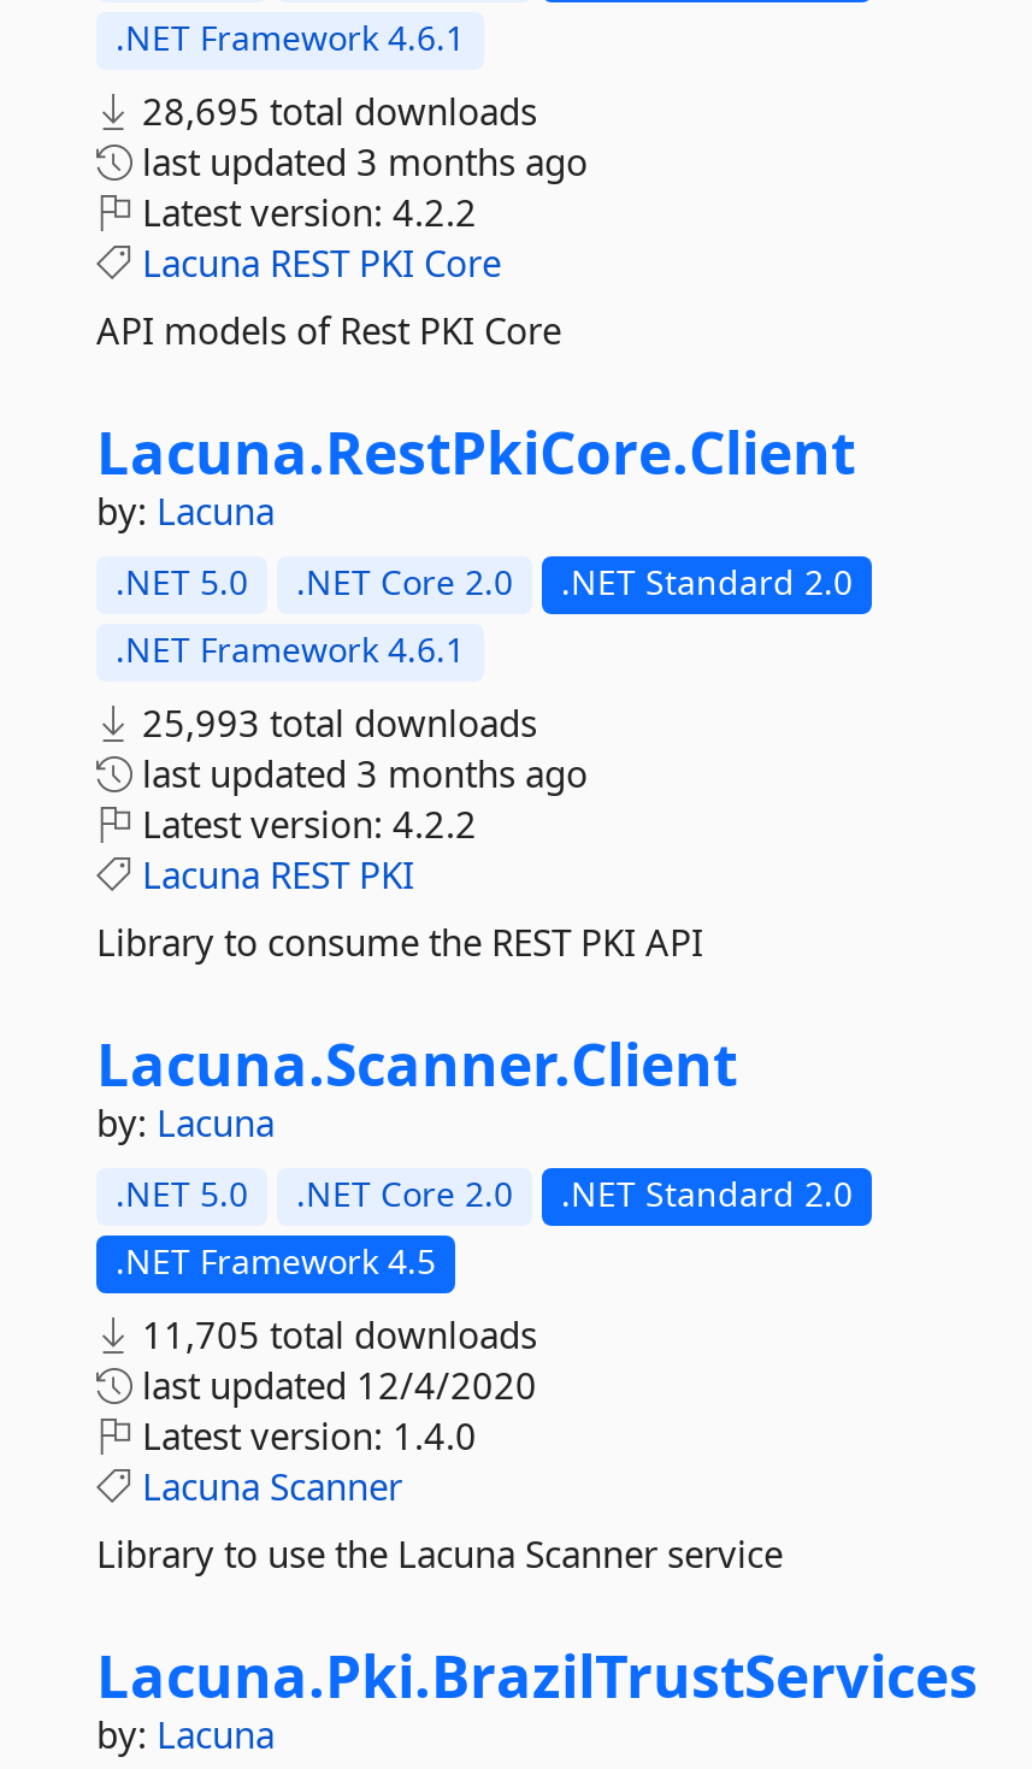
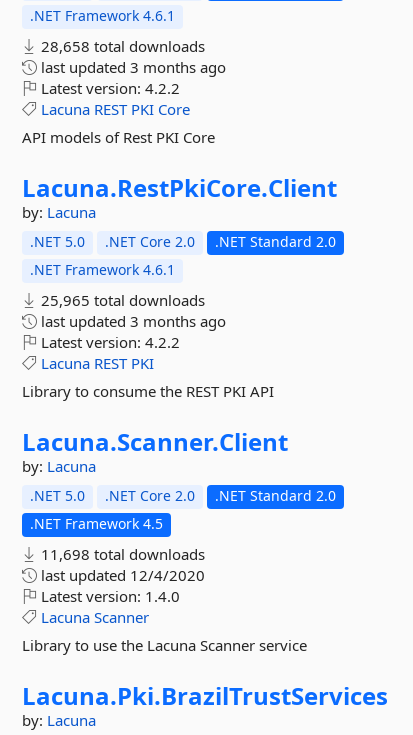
[132,87,537,135] 28,695 total downloads -> [37,36,205,56] 28,658 total downloads
[132,698,537,747] 25,993 total downloads -> [37,290,205,310] 25,965 total downloads
[132,1310,537,1358] 11,705 total downloads -> [37,544,205,564] 11,698 total downloads

